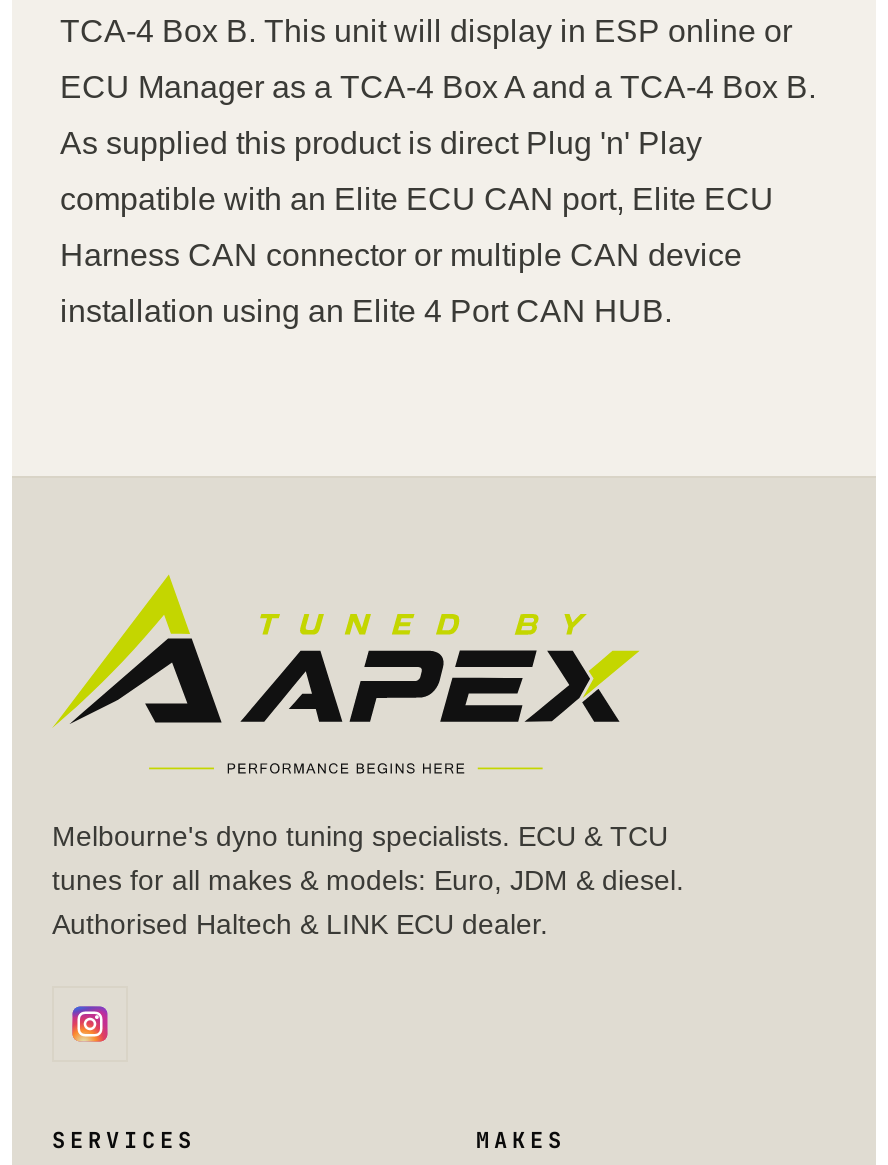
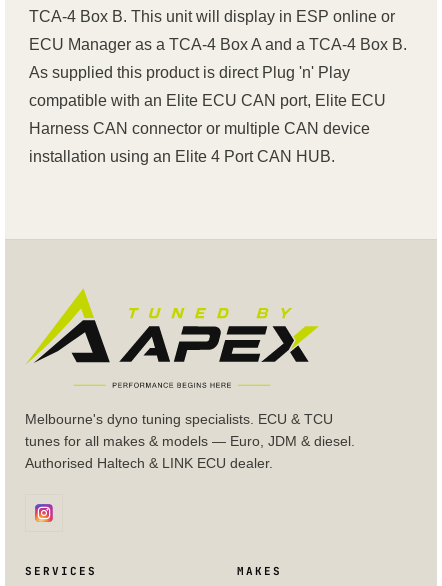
[52,864,684,896] tunes for all makes & models: Euro, JDM & diesel. -> [25,433,355,449] tunes for all makes & models — Euro, JDM & diesel.

